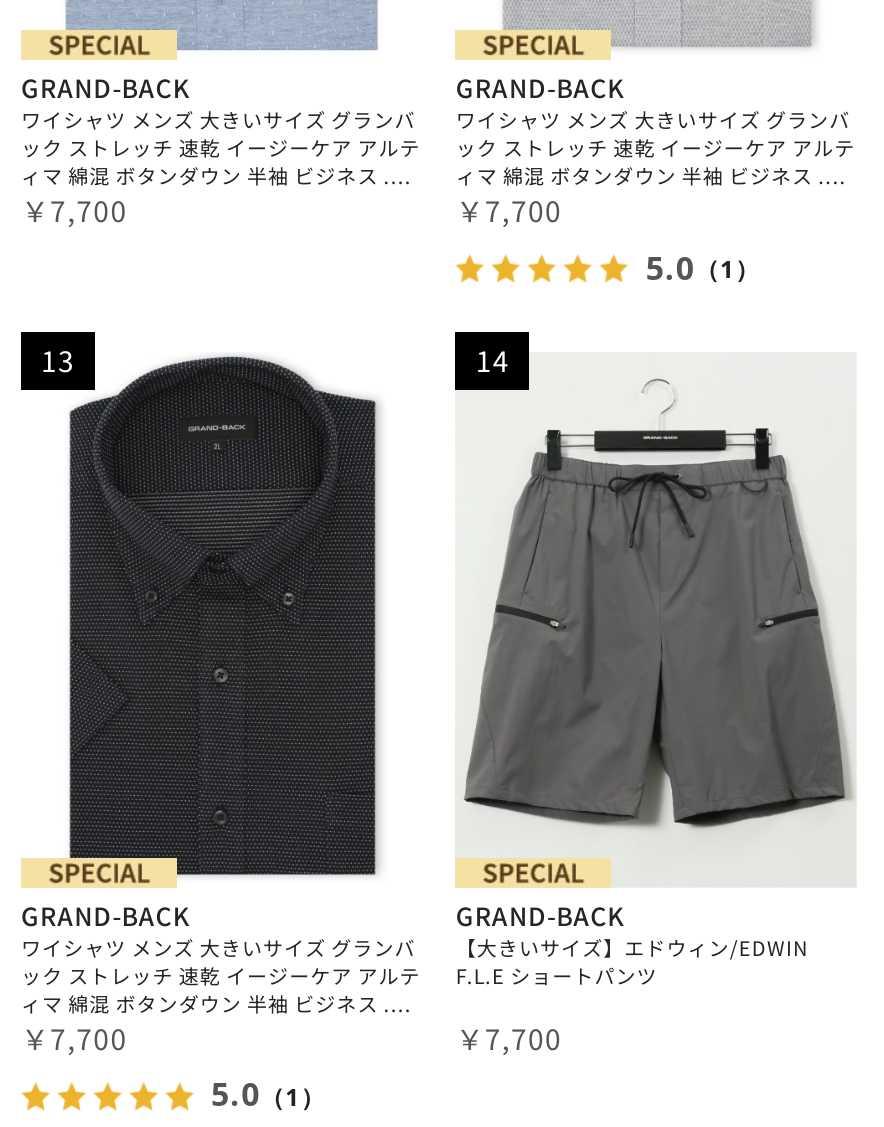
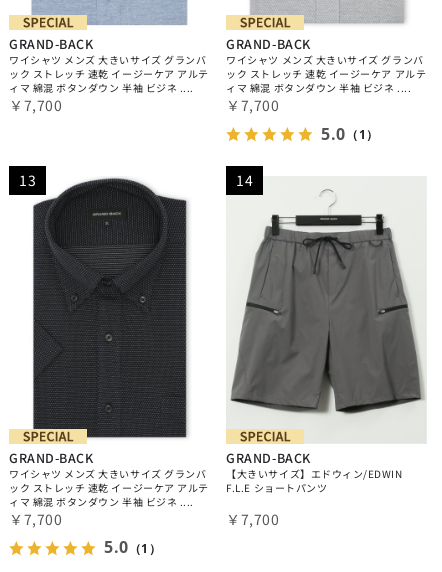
[21,160,412,190] ィマ 綿混 ボタンダウン 半袖 ビジネス .... -> [9,80,194,95] ィマ 綿混 ボタンダウン 半袖 ビジネ ....
[456,160,847,190] ィマ 綿混 ボタンダウン 半袖 ビジネス .... -> [226,80,411,95] ィマ 綿混 ボタンダウン 半袖 ビジネ ....
[21,987,412,1017] ィマ 綿混 ボタンダウン 半袖 ビジネス .... -> [9,493,194,508] ィマ 綿混 ボタンダウン 半袖 ビジネ ....

